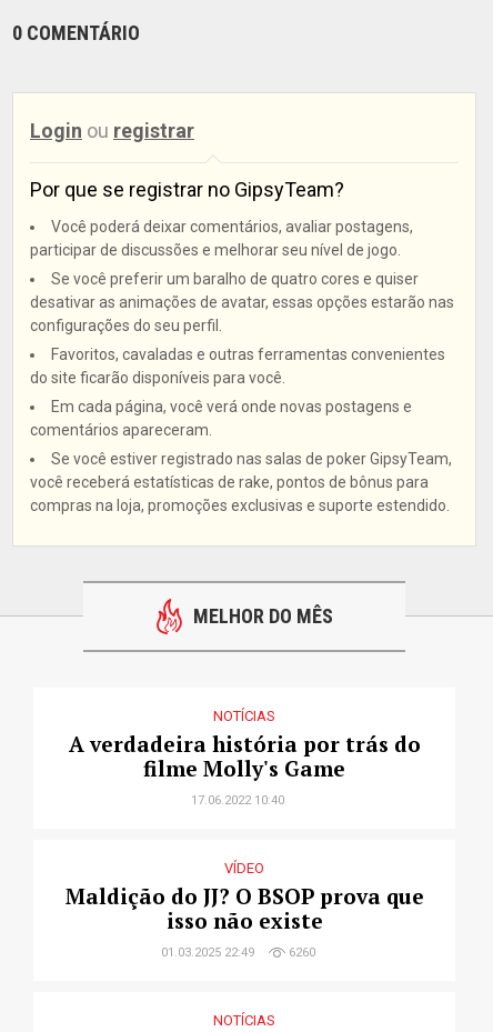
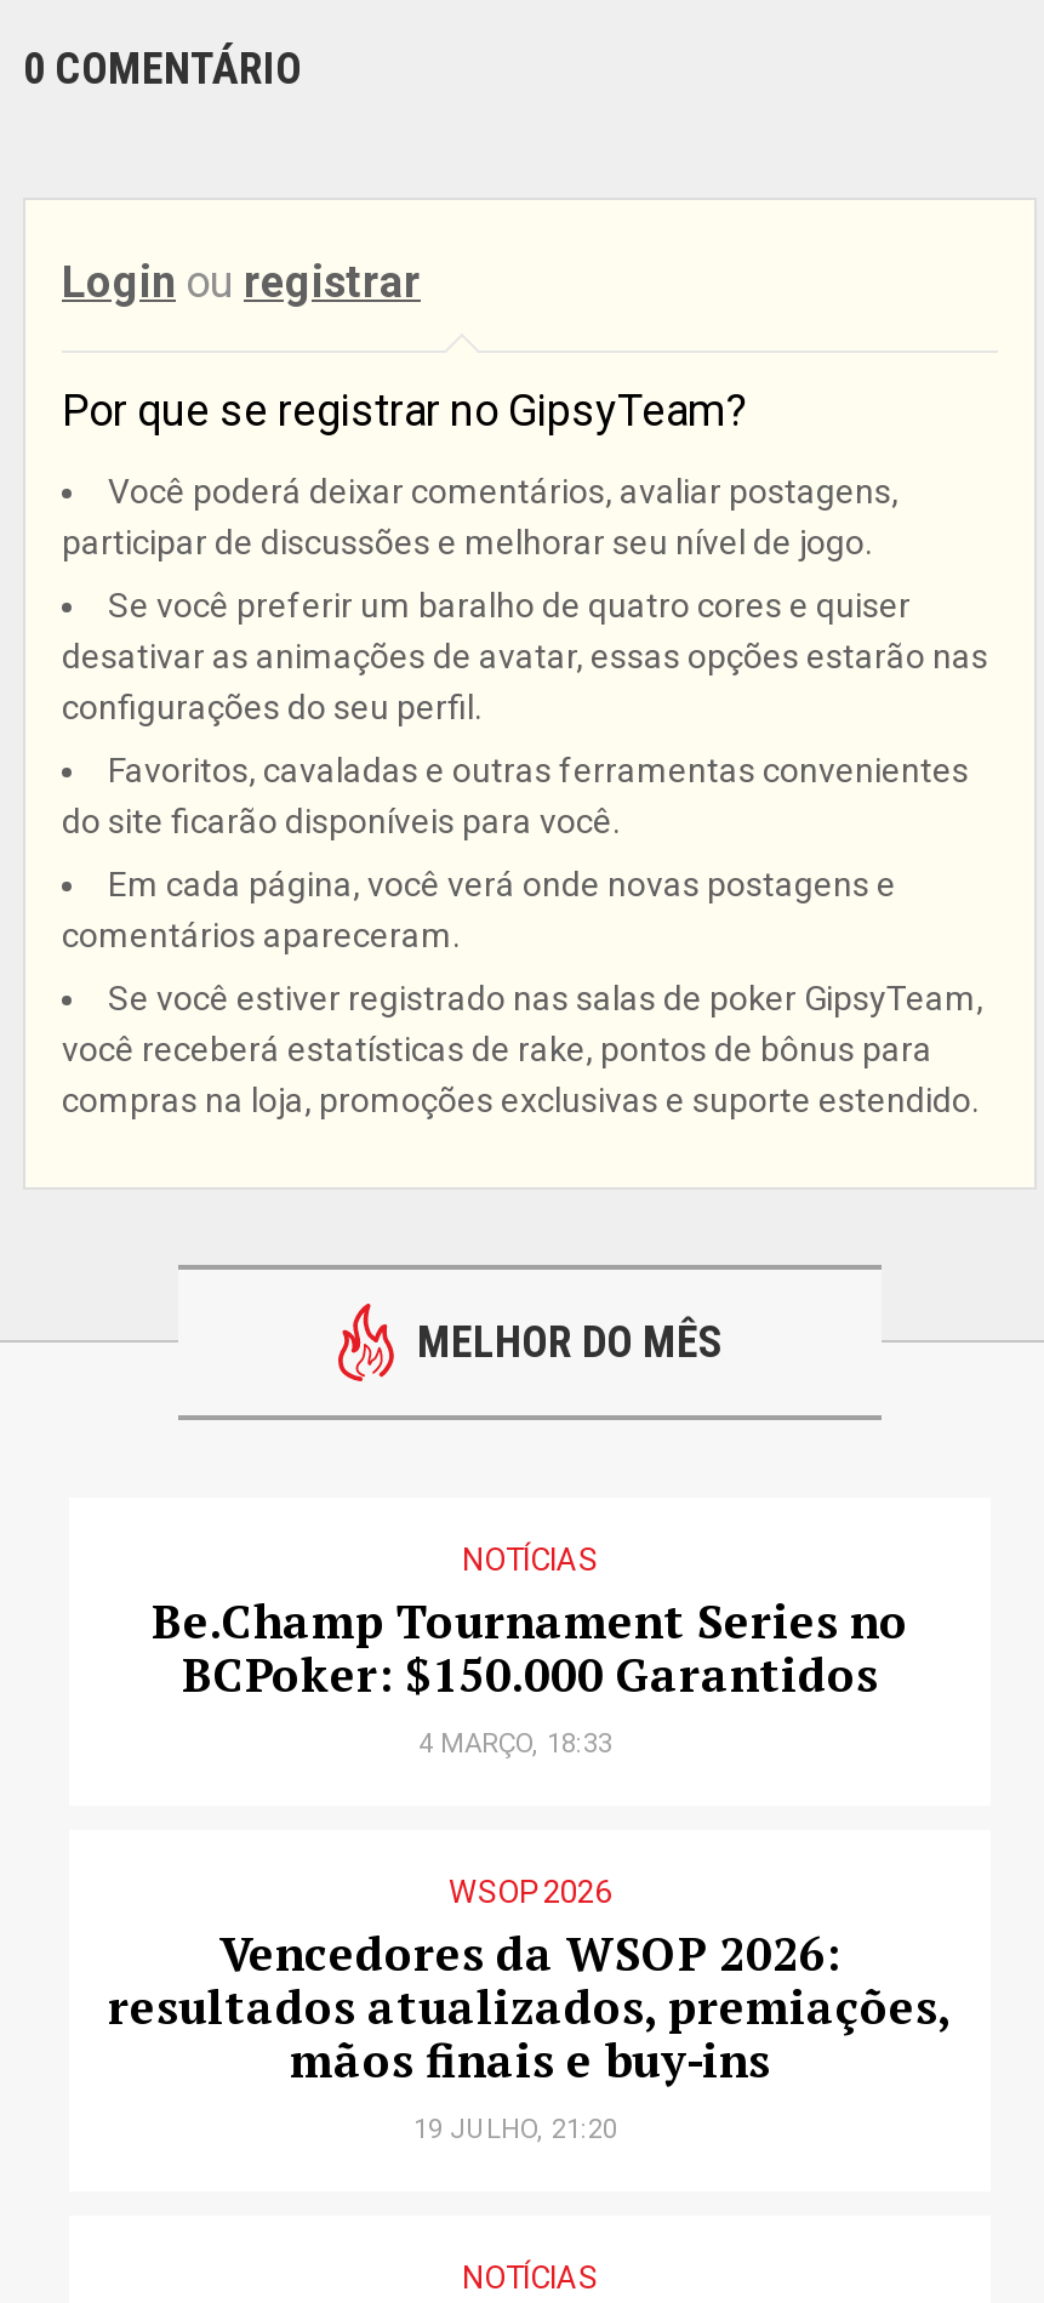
[68,730,420,807] A verdadeira história por trás do | filme Molly's Game | 17.06.2022 10:40 -> [152,1590,908,1759] Be.Champ Tournament Series no | BCPoker: $150.000 Garantidos | 4 MARÇO, 18:33
[65,860,424,960] VÍDEO | Maldição do JJ? O BSOP prova que | isso não existe | 01.03.2025 22:49 | 6260 -> [108,1873,952,2145] WSOP 2026 | Vencedores da WSOP 2026: | resultados atualizados, premiações, | mãos finais e buy-ins | 19 JULHO, 21:20

